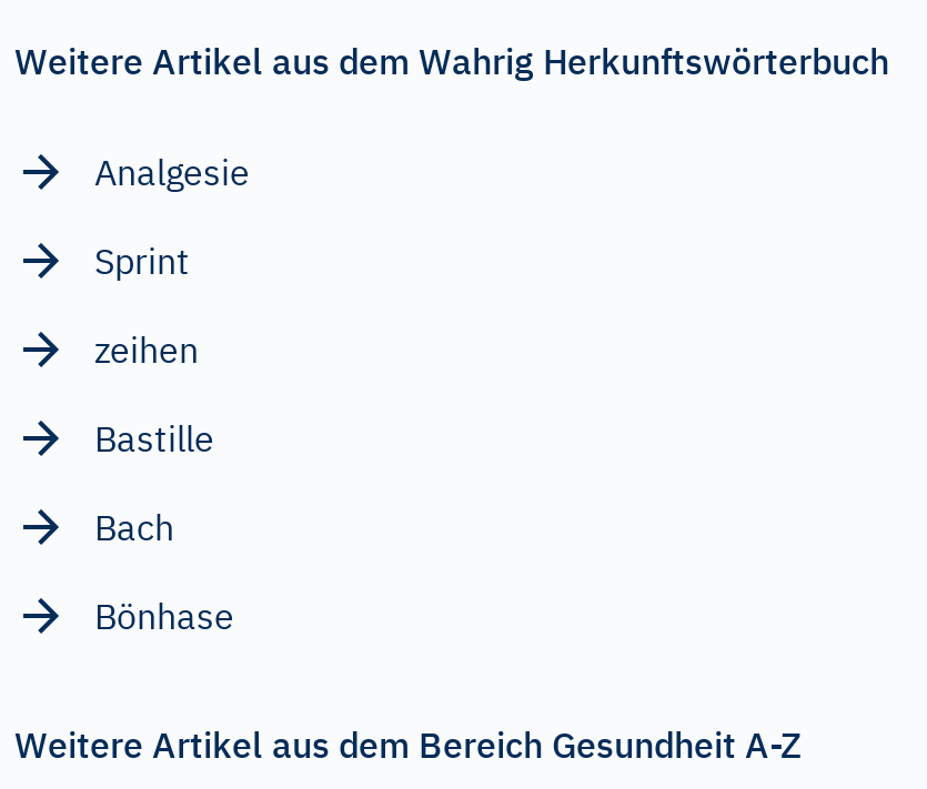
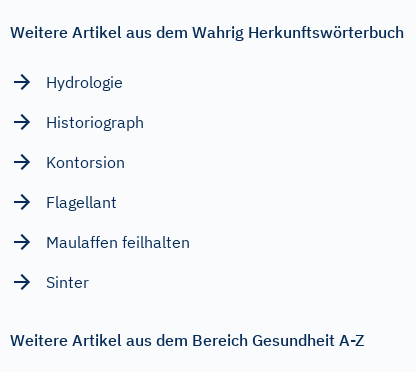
[94,150,250,194] Analgesie -> [46,72,123,92] Hydrologie
[94,238,190,283] Sprint -> [46,112,144,132] Historiograph
[94,327,199,372] zeihen -> [46,152,125,172] Kontorsion
[94,416,214,460] Bastille -> [46,192,117,212] Flagellant
[94,505,174,549] Bach -> [46,232,190,252] Maulaffen feilhalten
[94,593,234,638] Bönhase -> [46,272,89,292] Sinter

